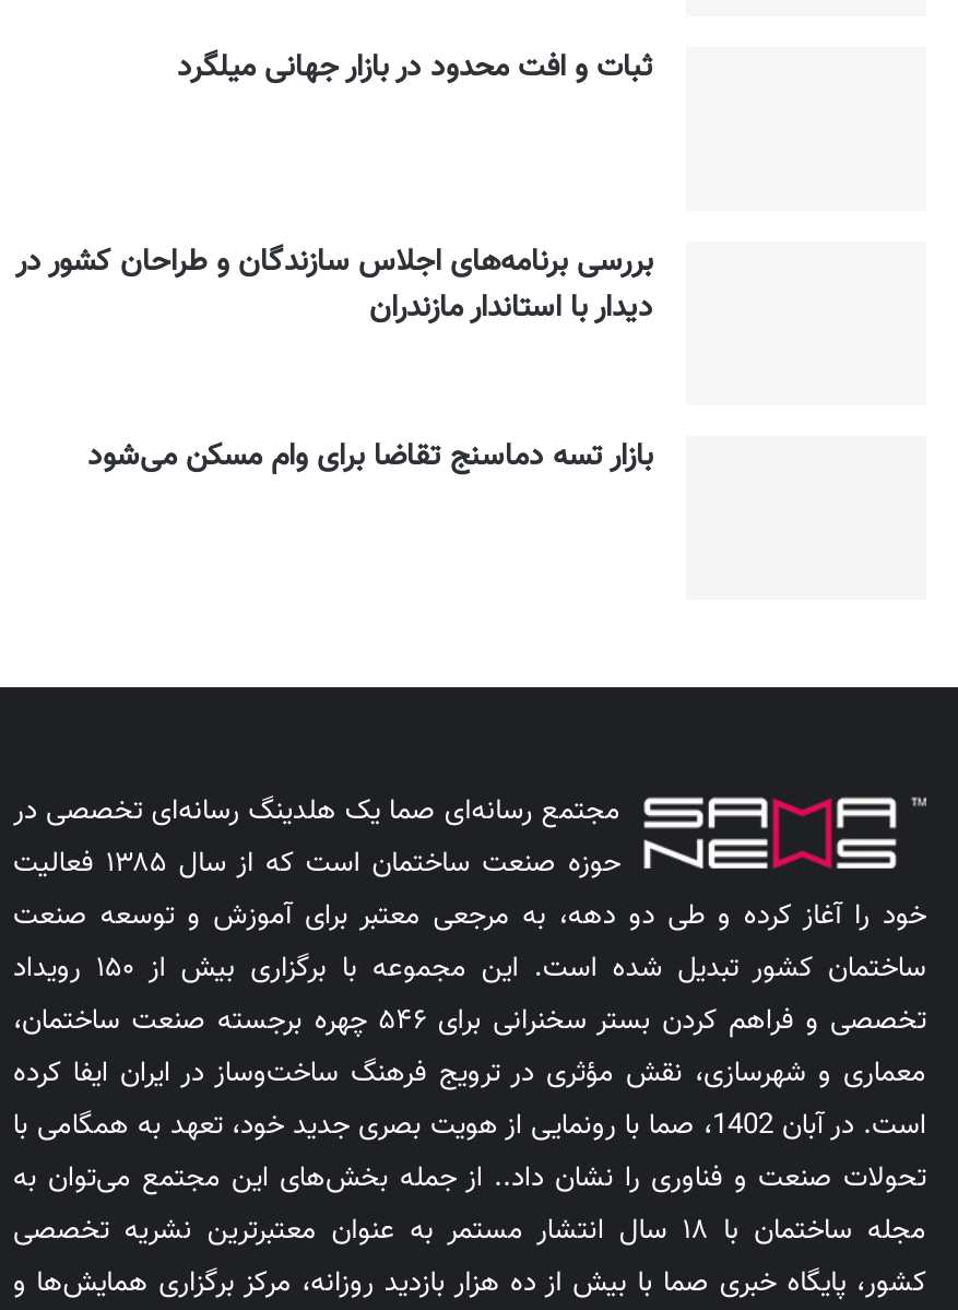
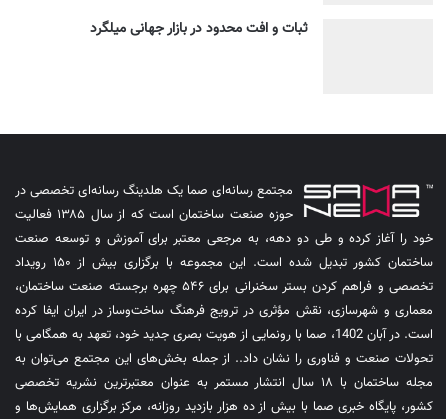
[15,239,653,481] بررسی برنامه‌های اجلاس سازندگان و طراحان کشور در | دیدار با استاندار مازندران | بازار تسه دماسنج تقاضا برای وام مسکن می‌شود -> none

